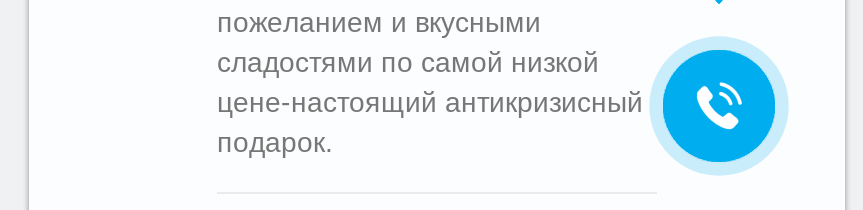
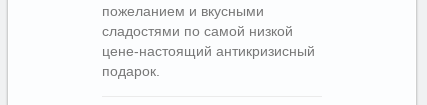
[651,36,789,176] [image] -> none

